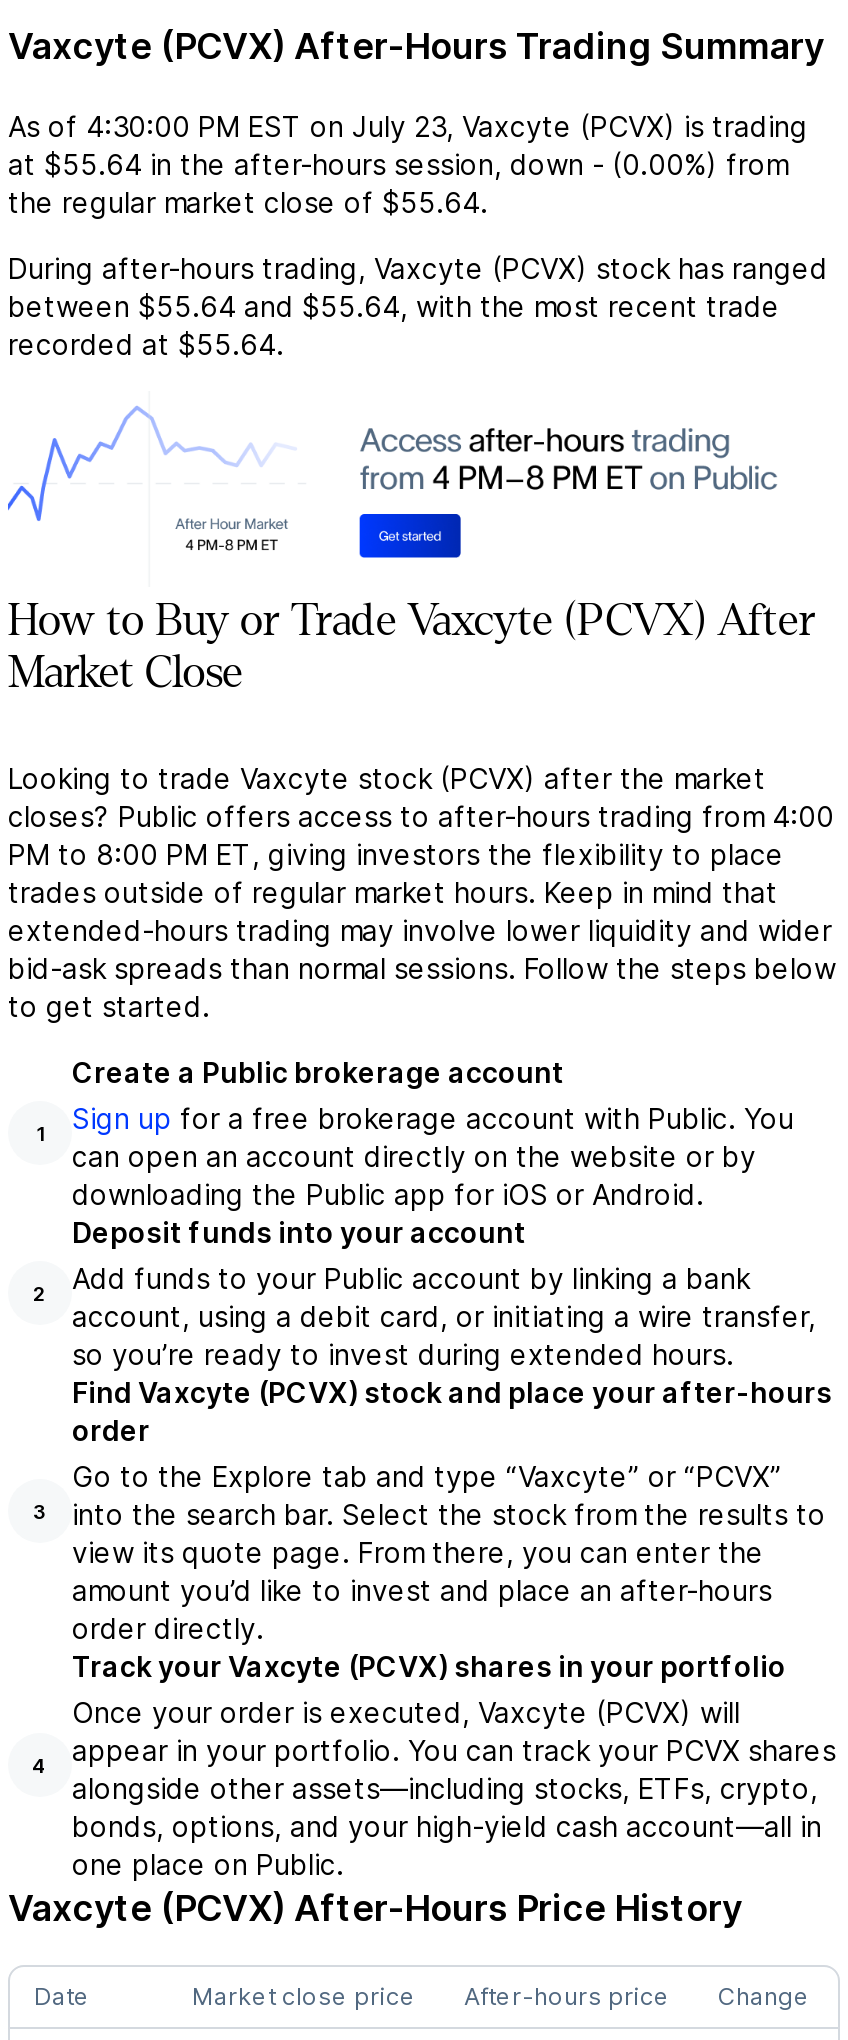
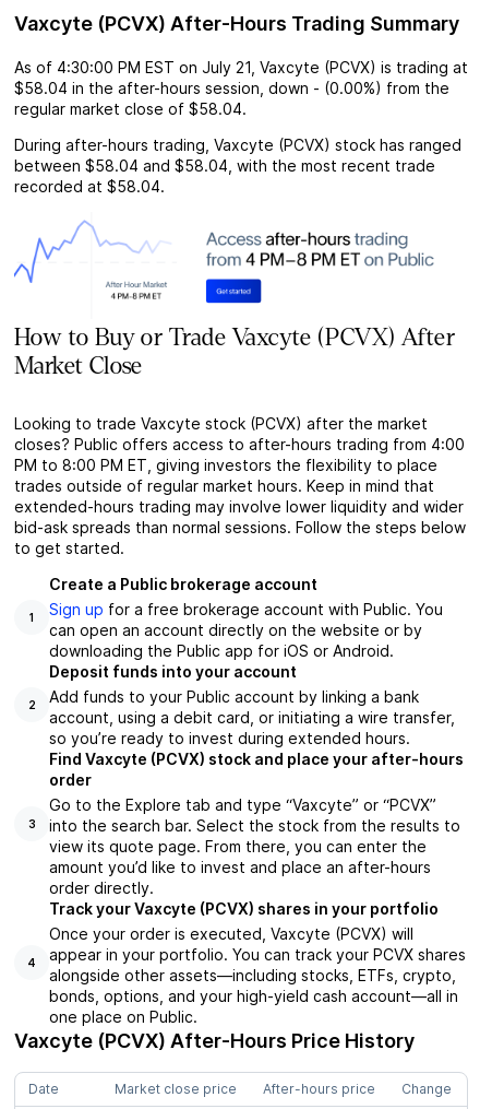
[8,109,808,219] As of 4:30:00 PM EST on July 23, Vaxcyte (PCVX) is trading | at $55.64 in the after-hours session, down - (0.00%) from | the regular market close of $55.64. -> [14,58,468,118] As of 4:30:00 PM EST on July 21, Vaxcyte (PCVX) is trading at | $58.04 in the after-hours session, down - (0.00%) from the | regular market close of $58.04.
[8,289,780,323] between $55.64 and $55.64, with the most recent trade -> [14,156,435,175] between $58.04 and $58.04, with the most recent trade
[8,327,284,361] recorded at $55.64. -> [14,177,165,195] recorded at $58.04.

